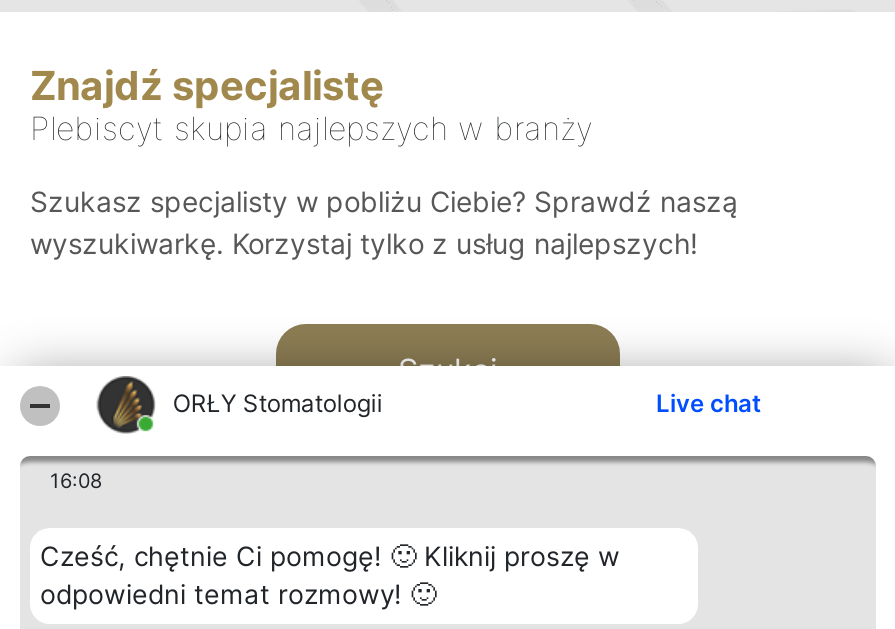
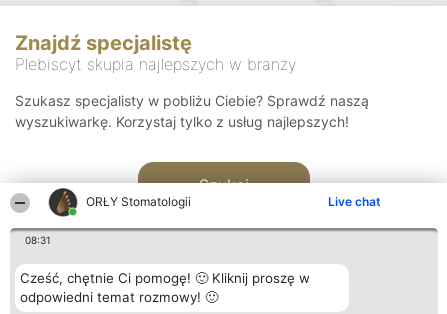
[50,468,102,492] 16:08 -> [25,234,51,246] 08:31

